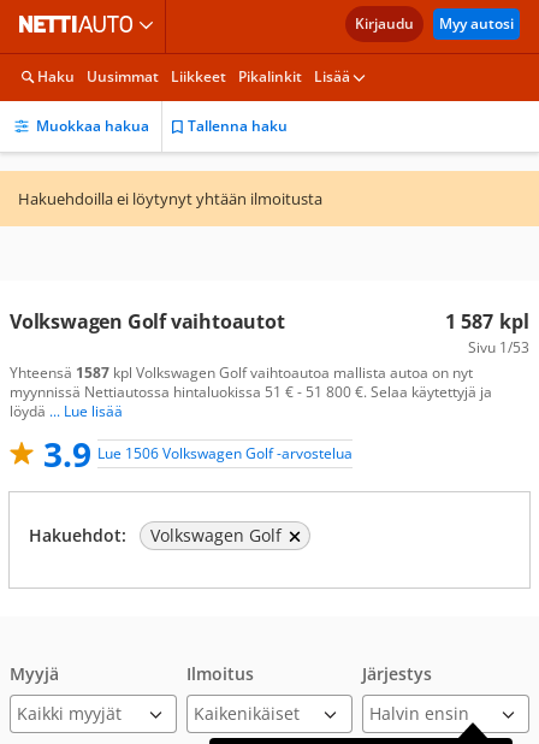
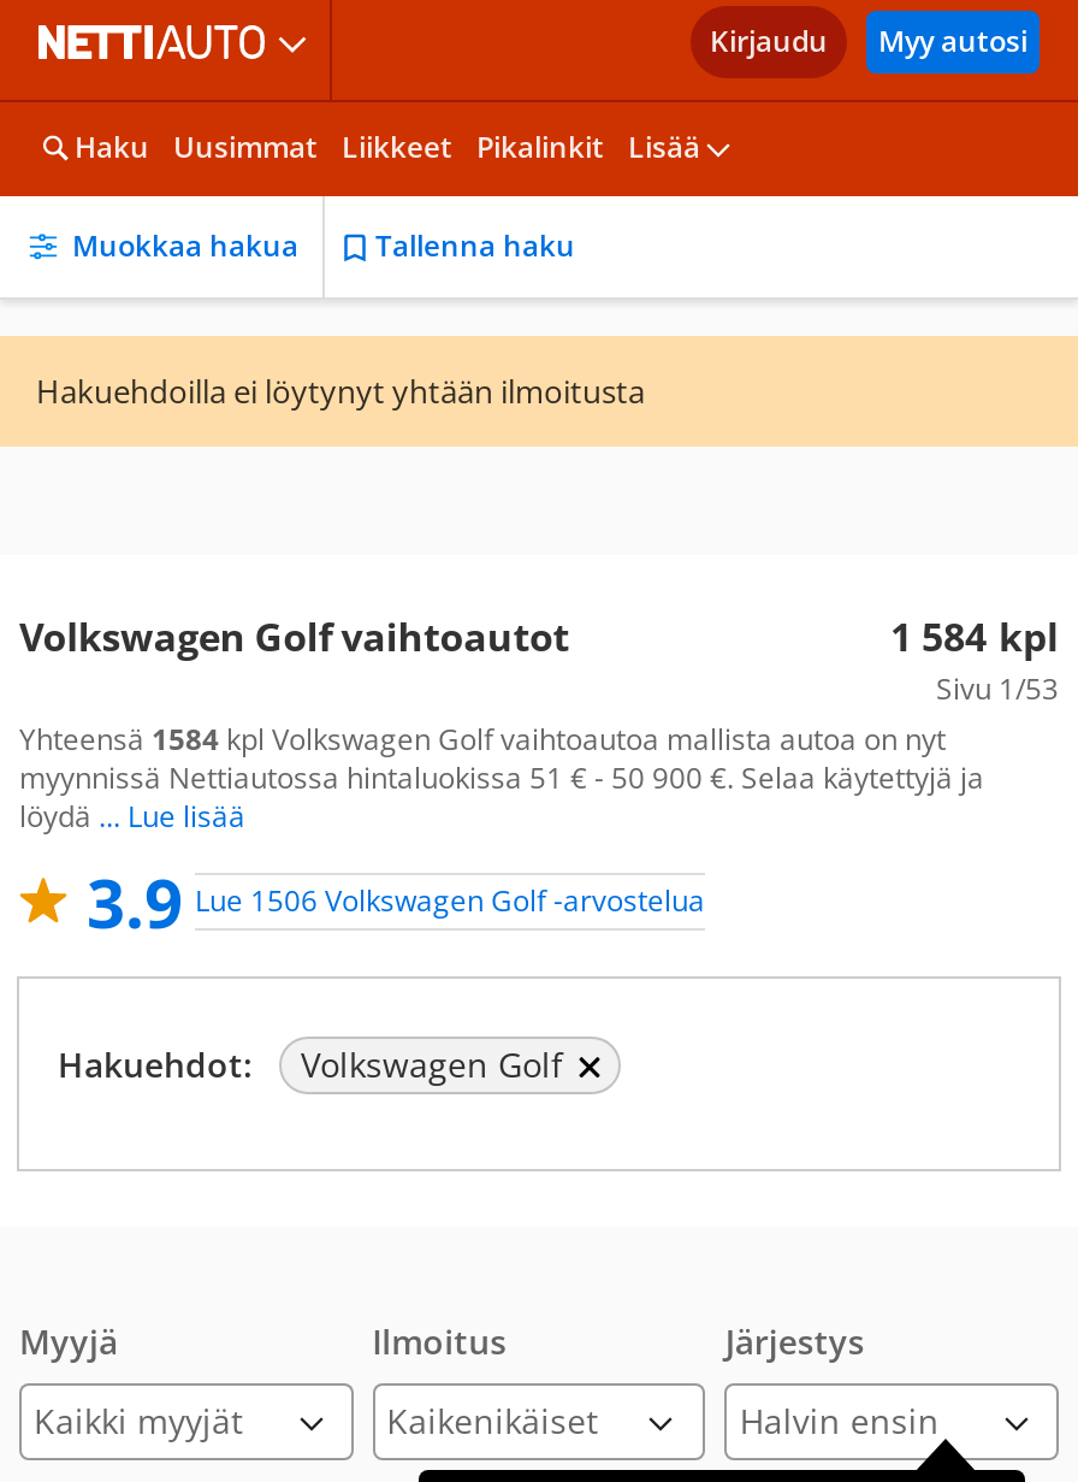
[445,308,529,335] 1 587 kpl -> [890,610,1059,663] 1 584 kpl
[10,362,473,383] Yhteensä 1587 kpl Volkswagen Golf vaihtoautoa mallista autoa on nyt -> [19,719,946,760] Yhteensä 1584 kpl Volkswagen Golf vaihtoautoa mallista autoa on nyt
[10,382,492,402] myynnissä Nettiautossa hintaluokissa 51 € - 51 800 €. Selaa käytettyjä ja -> [19,757,984,798] myynnissä Nettiautossa hintaluokissa 51 € - 50 900 €. Selaa käytettyjä ja

